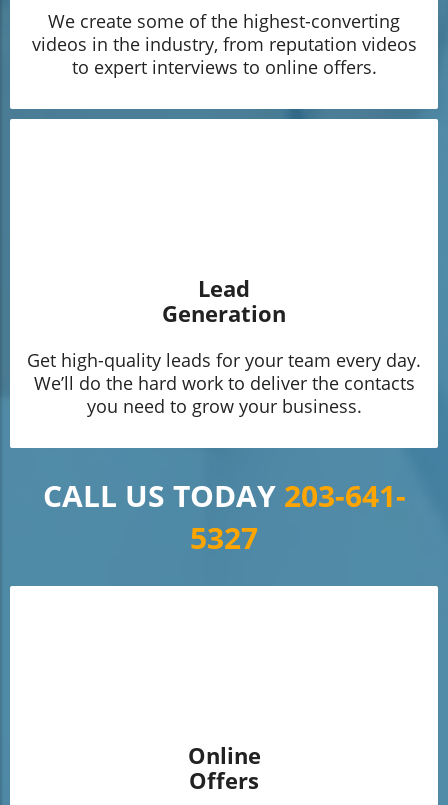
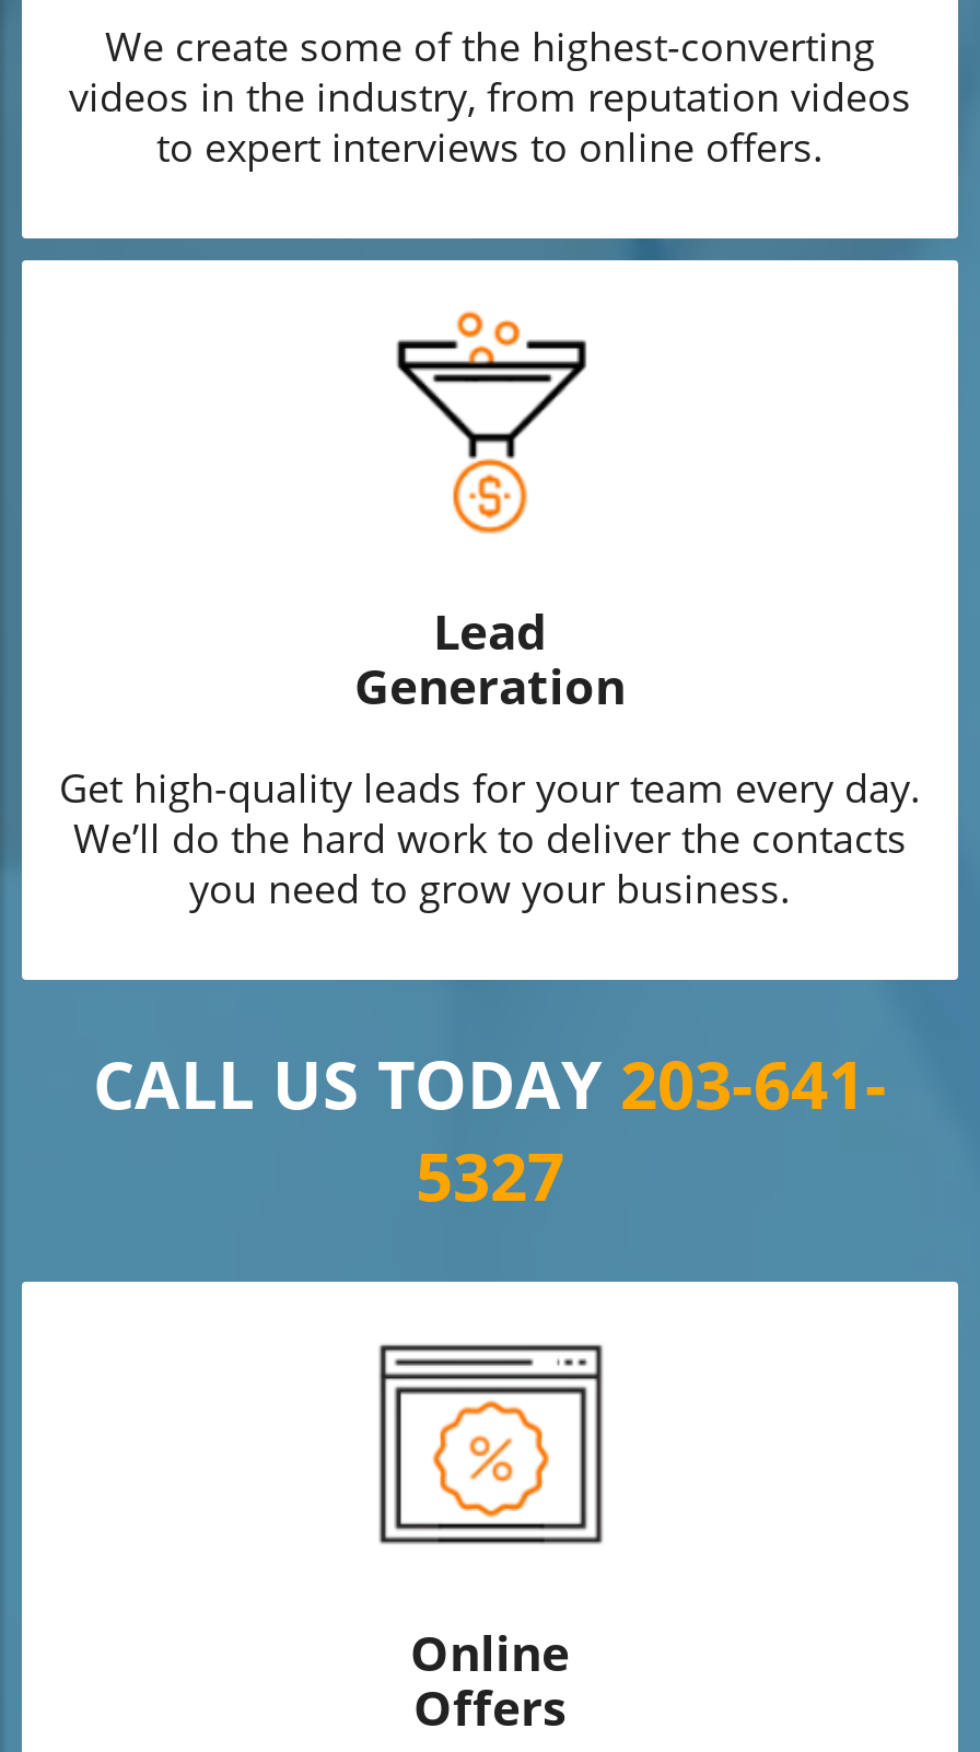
none -> [394,308,588,536] [image]
none -> [376,1343,604,1546] [image]

